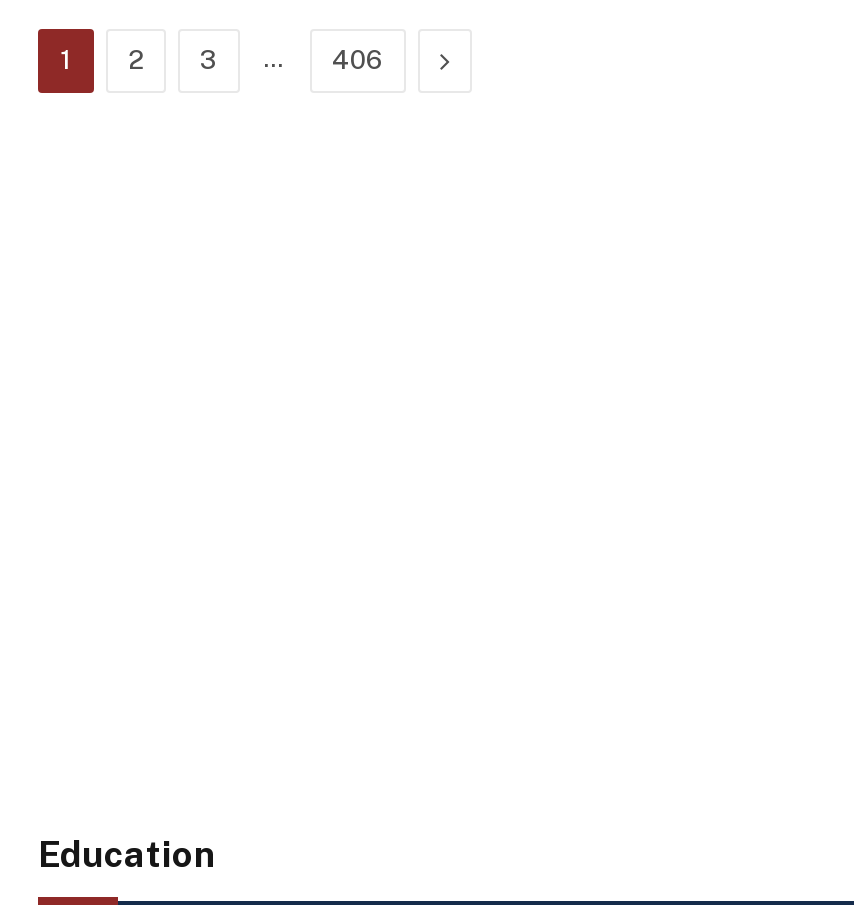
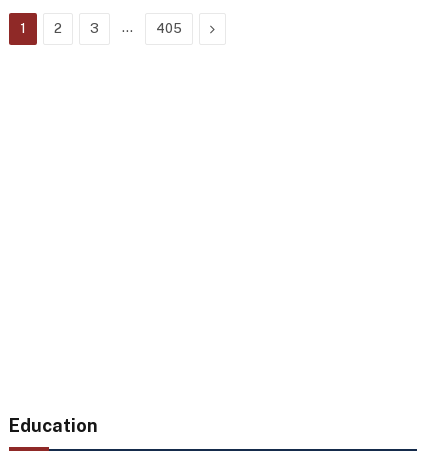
[332,45,384,75] 406 -> [156,21,182,36] 405

